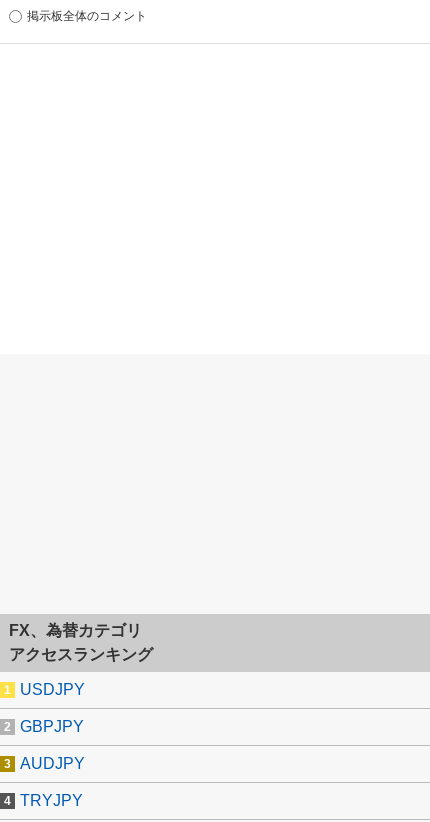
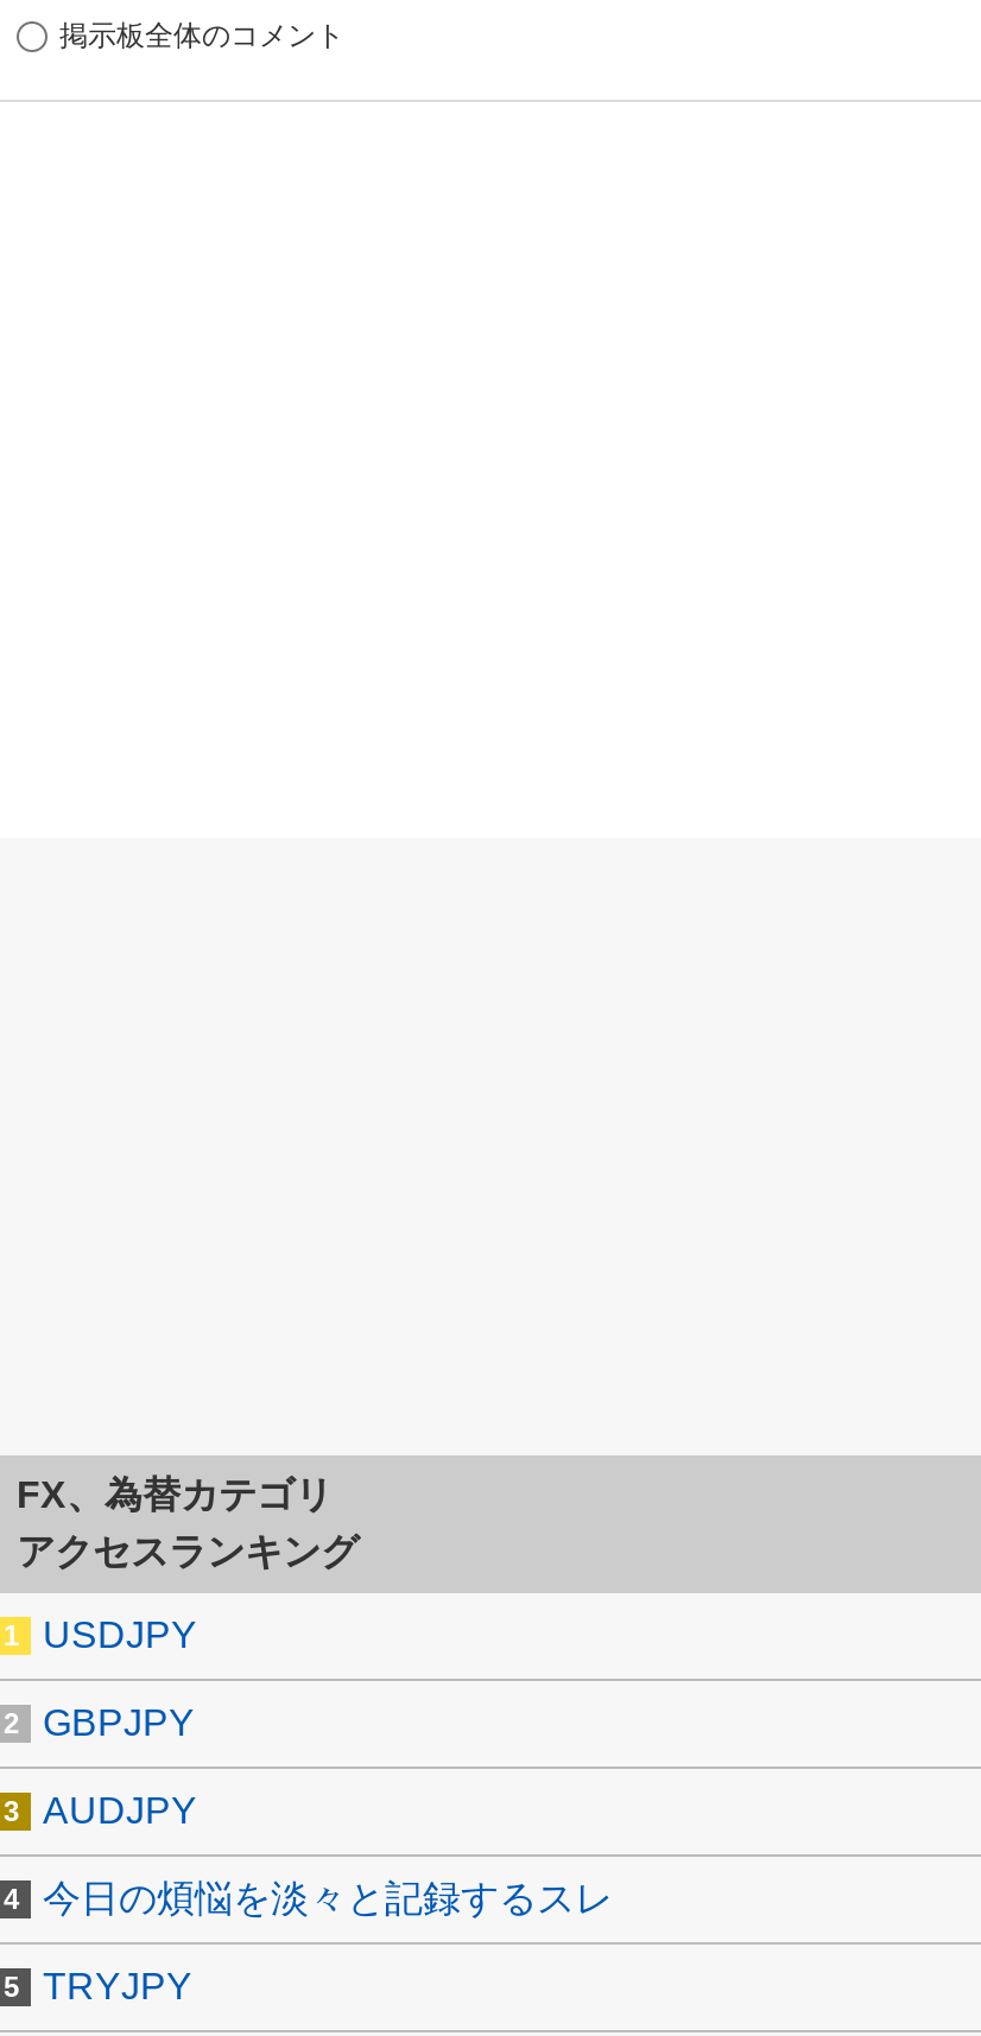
none -> [43,1878,613,1918] 今日の煩悩を淡々と記録するスレ

